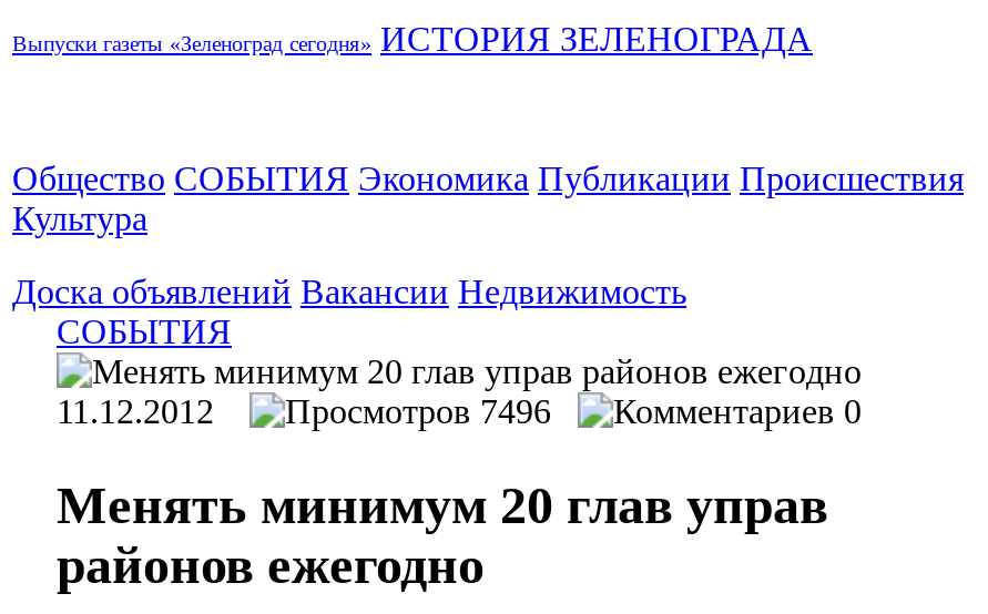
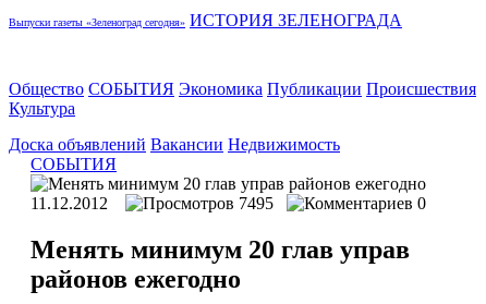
[471,392,578,430] 7496 -> [234,194,287,212] 7495

